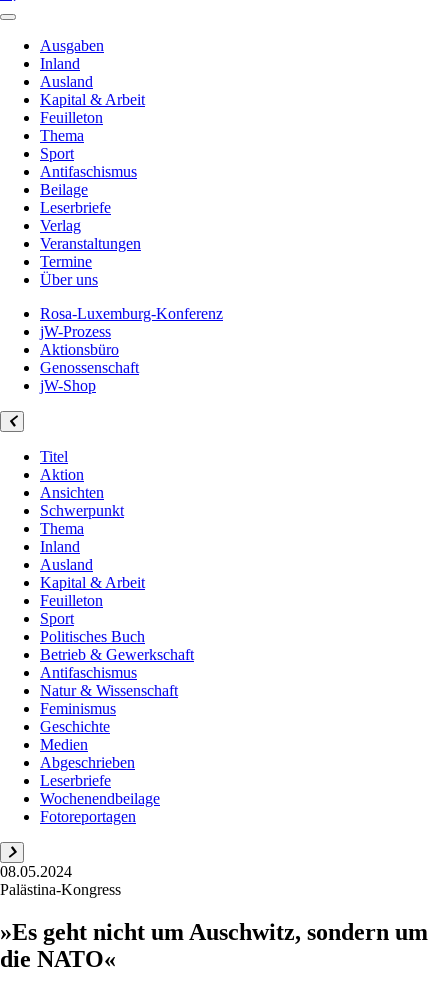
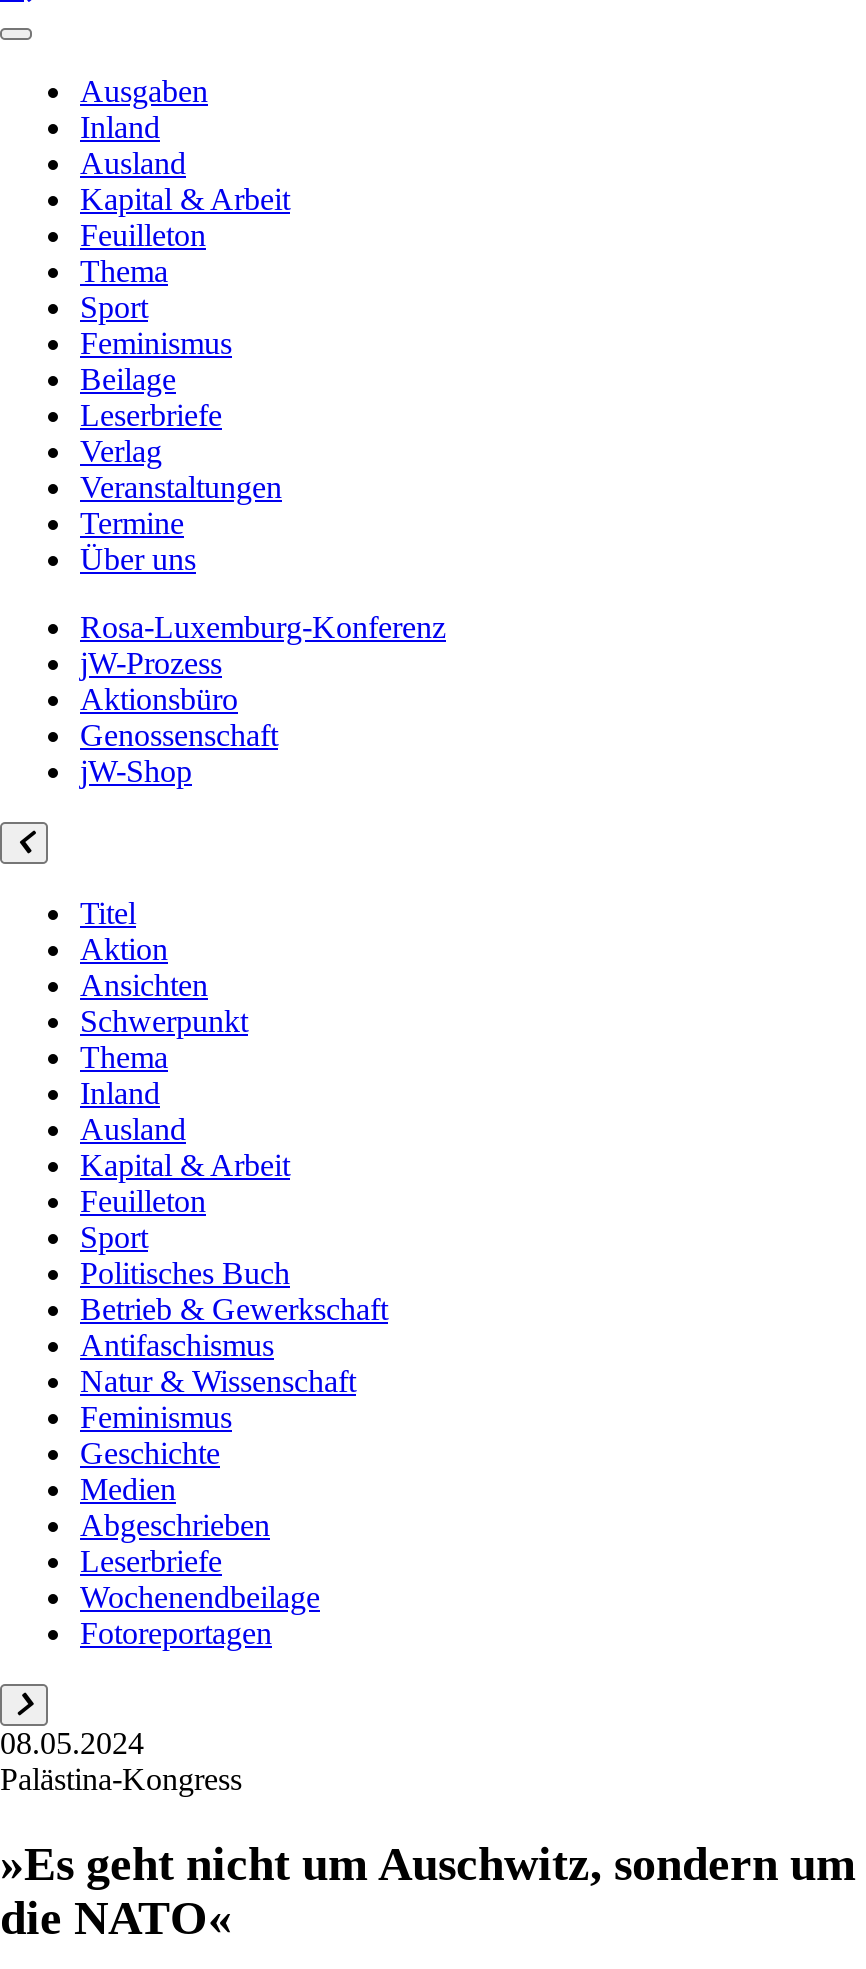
[40,163,137,180] Antifaschismus -> [80,326,232,360] Feminismus

